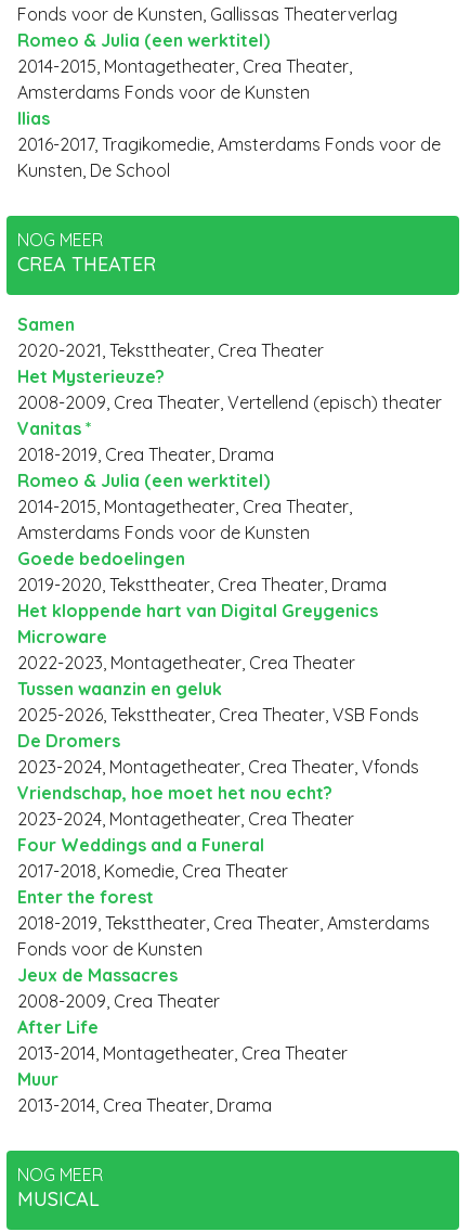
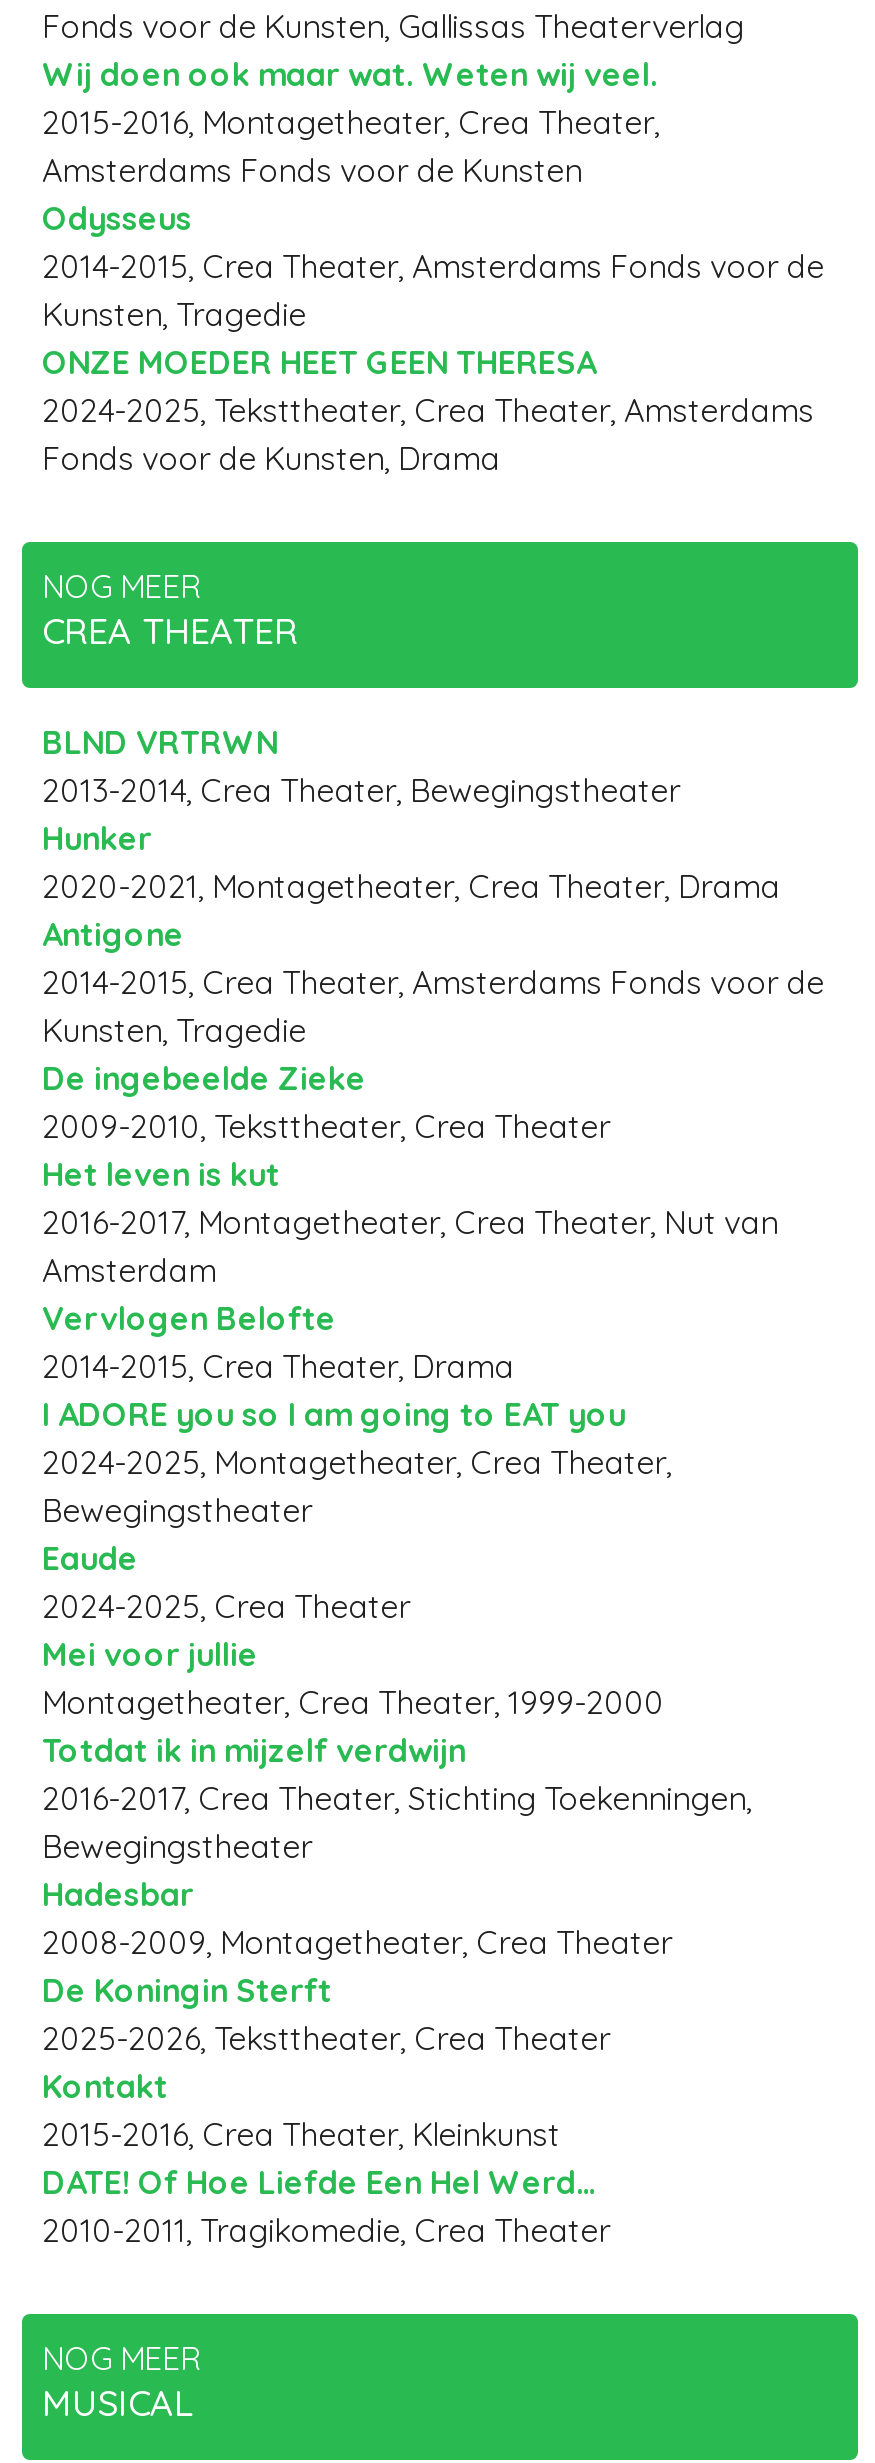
[17,29,352,77] Romeo & Julia (een werktitel) | 2014-2015, Montagetheater, Crea Theater, -> [42,54,660,142] Wij doen ook maar wat. Weten wij veel. | 2015-2016, Montagetheater, Crea Theater,
[17,107,441,181] Ilias | 2016-2017, Tragikomedie, Amsterdams Fonds voor de | Kunsten, De School -> [42,198,824,478] Odysseus | 2014-2015, Crea Theater, Amsterdams Fonds voor de | Kunsten, Tragedie | ONZE MOEDER HEET GEEN THERESA | 2024-2025, Teksttheater, Crea Theater, Amsterdams | Fonds voor de Kunsten, Drama
[17,313,442,1116] Samen | 2020-2021, Teksttheater, Crea Theater | Het Mysterieuze? | 2008-2009, Crea Theater, Vertellend (episch) theater | Vanitas * | 2018-2019, Crea Theater, Drama | Romeo & Julia (een werktitel) | 2014-2015, Montagetheater, Crea Theater, | Amsterdams Fonds voor de Kunsten | Goede bedoelingen | 2019-2020, Teksttheater, Crea Theater, Drama | Het kloppende hart van Digital Greygenics | Microware | 2022-2023, Montagetheater, Crea Theater | Tussen waanzin en geluk | 2025-2026, Teksttheater, Crea Theater, VSB Fonds | De Dromers | 2023-2024, Montagetheater, Crea Theater, Vfonds | Vriendschap, hoe moet het nou echt? | 2023-2024, Montagetheater, Crea Theater | Four Weddings and a Funeral | 2017-2018, Komedie, Crea Theater | Enter the forest | 2018-2019, Teksttheater, Crea Theater, Amsterdams | Fonds voor de Kunsten | Jeux de Massacres | 2008-2009, Crea Theater | After Life | 2013-2014, Montagetheater, Crea Theater | Muur | 2013-2014, Crea Theater, Drama -> [42,722,824,2250] BLND VRTRWN | 2013-2014, Crea Theater, Bewegingstheater | Hunker | 2020-2021, Montagetheater, Crea Theater, Drama | Antigone | 2014-2015, Crea Theater, Amsterdams Fonds voor de | Kunsten, Tragedie | De ingebeelde Zieke | 2009-2010, Teksttheater, Crea Theater | Het leven is kut | 2016-2017, Montagetheater, Crea Theater, Nut van | Amsterdam | Vervlogen Belofte | 2014-2015, Crea Theater, Drama | I ADORE you so I am going to EAT you | 2024-2025, Montagetheater, Crea Theater, | Bewegingstheater | Eaude | 2024-2025, Crea Theater | Mei voor jullie | Montagetheater, Crea Theater, 1999-2000 | Totdat ik in mijzelf verdwijn | 2016-2017, Crea Theater, Stichting Toekenningen, | Bewegingstheater | Hadesbar | 2008-2009, Montagetheater, Crea Theater | De Koningin Sterft | 2025-2026, Teksttheater, Crea Theater | Kontakt | 2015-2016, Crea Theater, Kleinkunst | DATE! Of Hoe Liefde Een Hel Werd… | 2010-2011, Tragikomedie, Crea Theater

